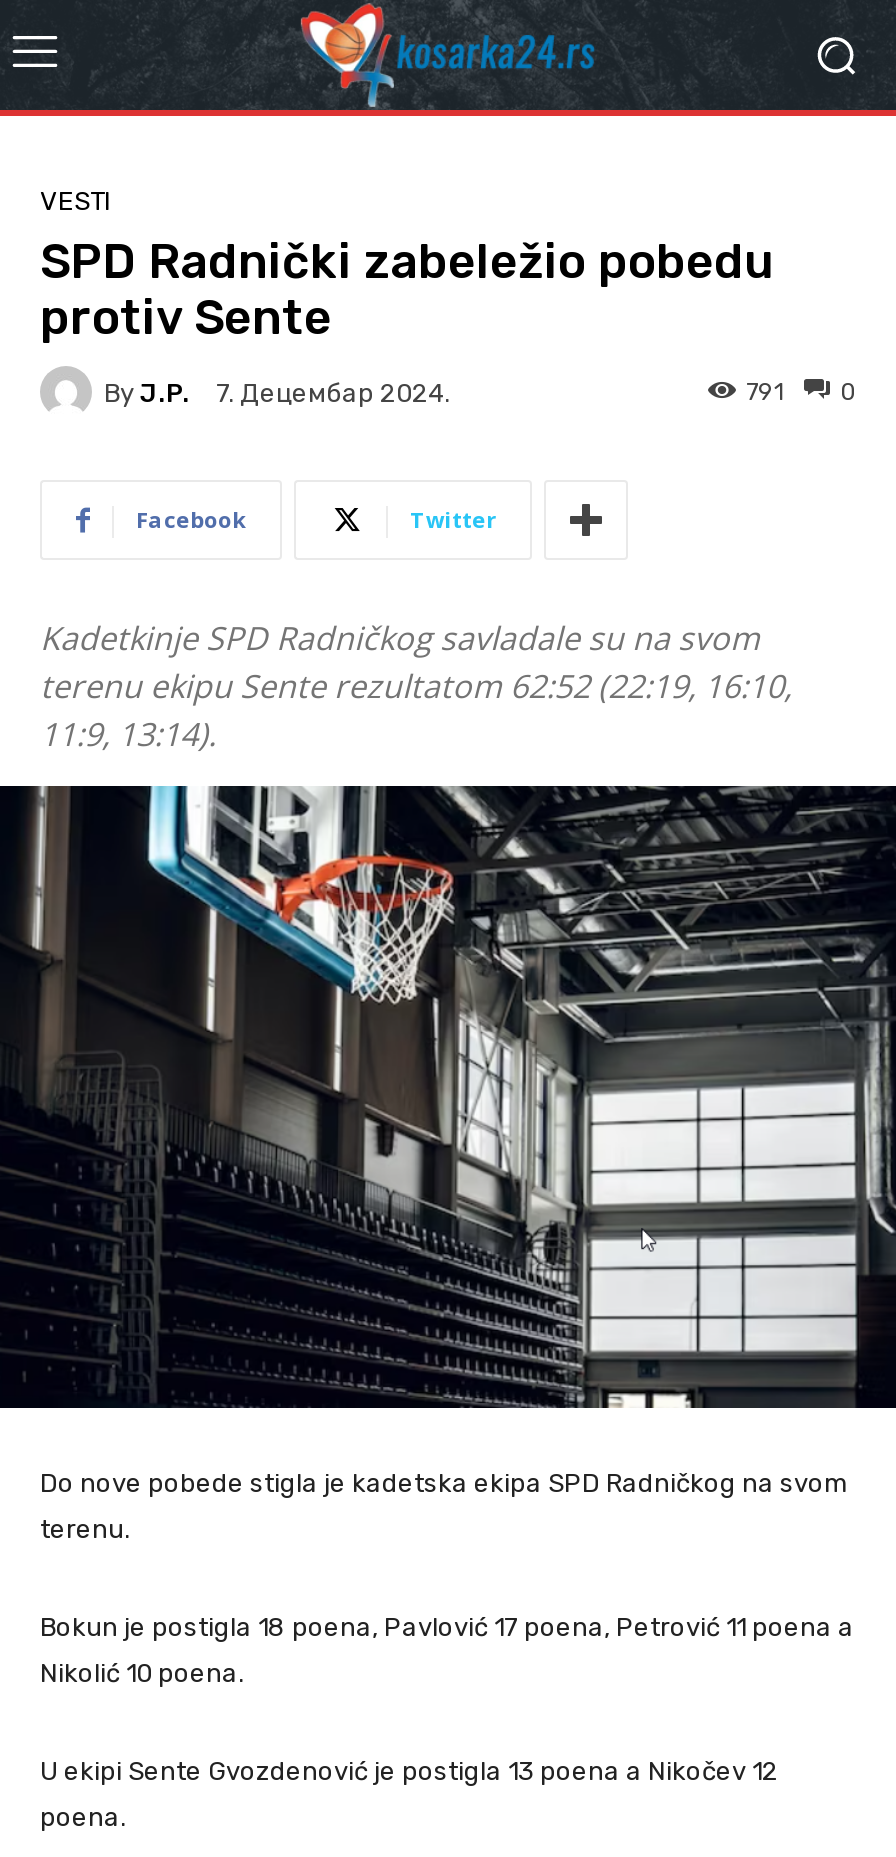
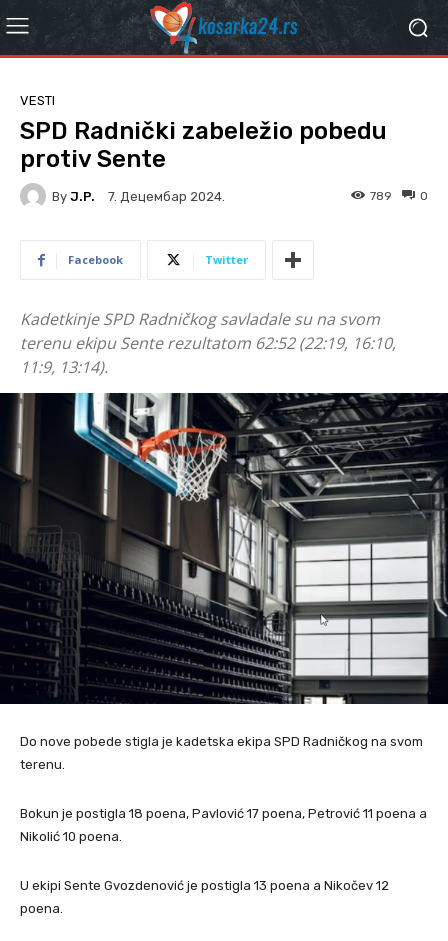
[746,378,856,406] 791 0 -> [370,189,428,203] 789 0

